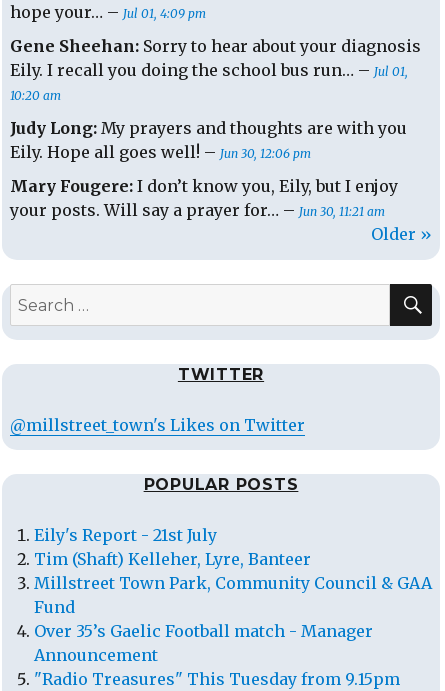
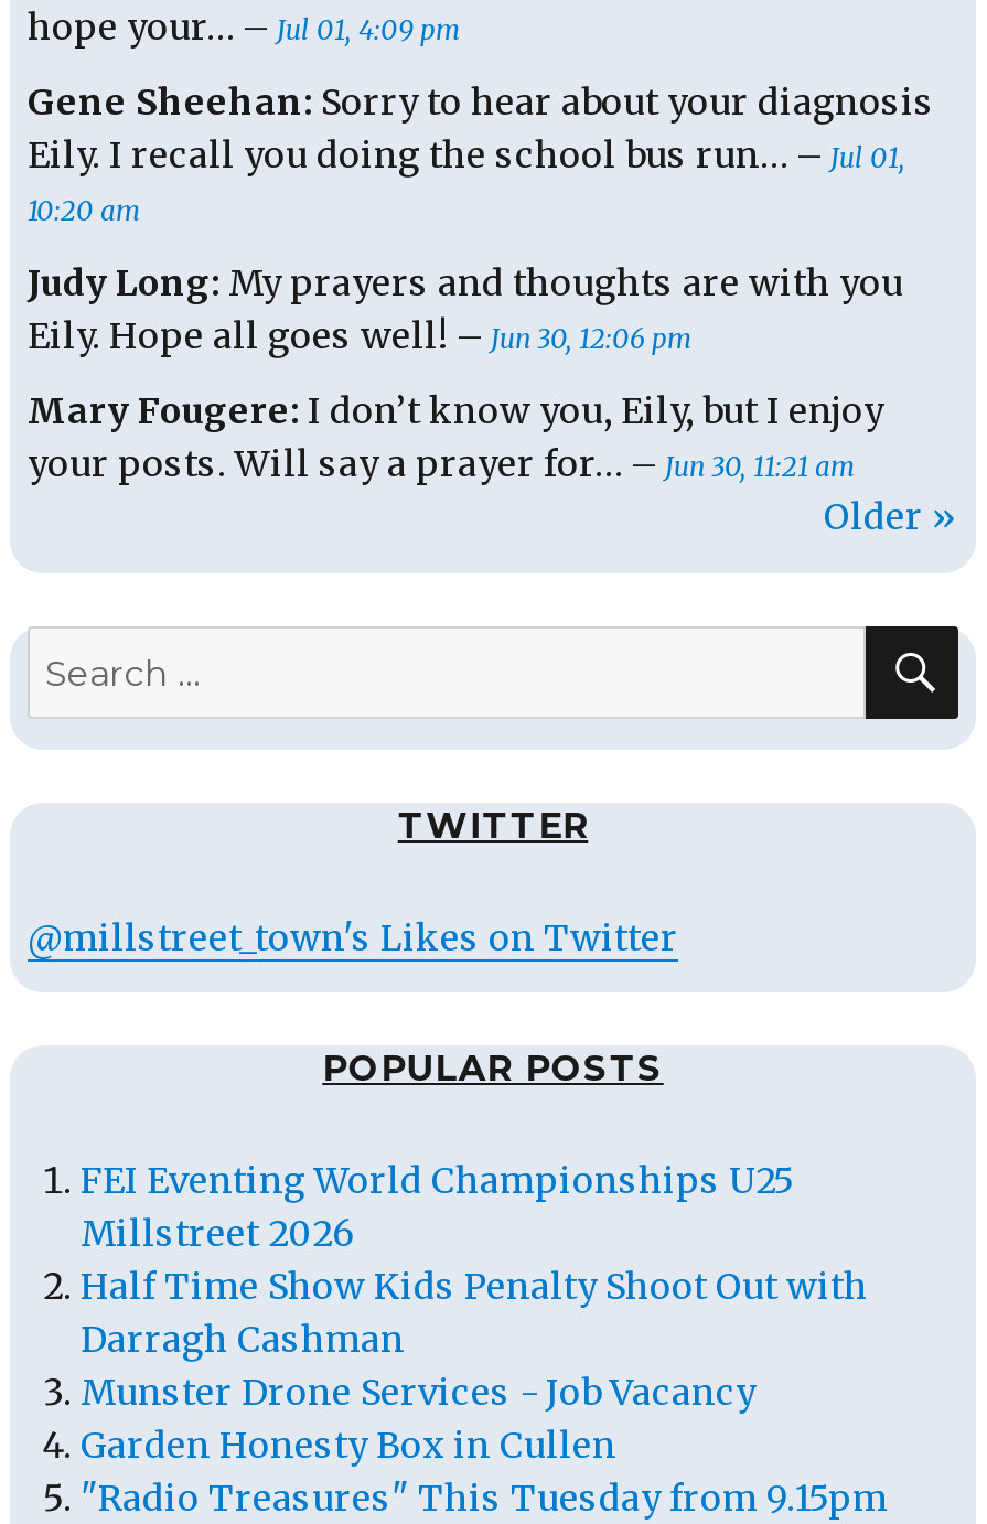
[34,525,432,665] Eily's Report - 21st July | Tim (Shaft) Kelleher, Lyre, Banteer | Millstreet Town Park, Community Council & GAA | Fund | Over 35’s Gaelic Football match - Manager | Announcement -> [81,1158,868,1467] FEI Eventing World Championships U25 | Millstreet 2026 | Half Time Show Kids Penalty Shoot Out with | Darragh Cashman | Munster Drone Services - Job Vacancy | Garden Honesty Box in Cullen

